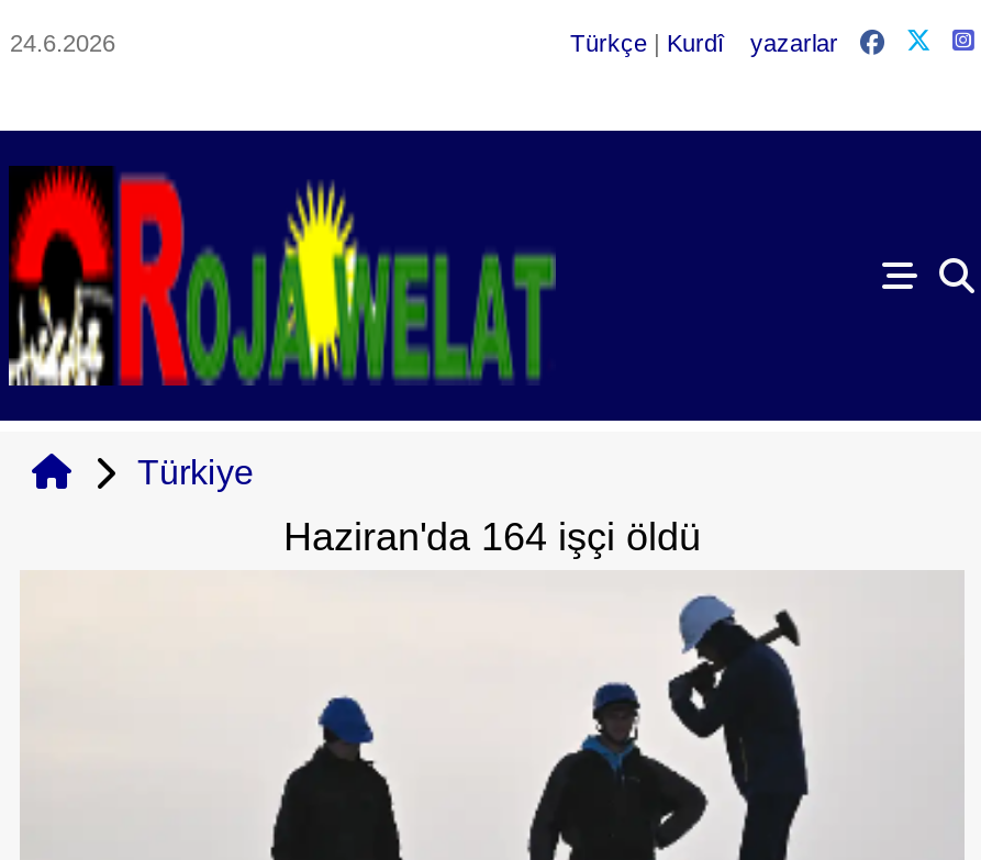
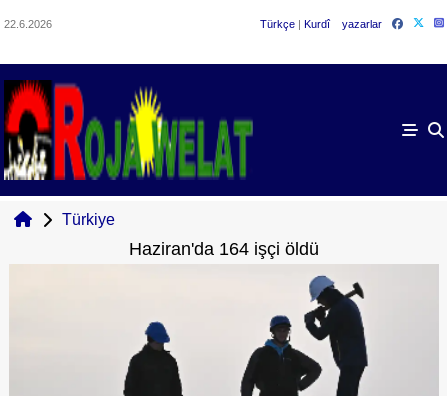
[10,29,115,56] 24.6.2026 -> [4,18,52,30] 22.6.2026

